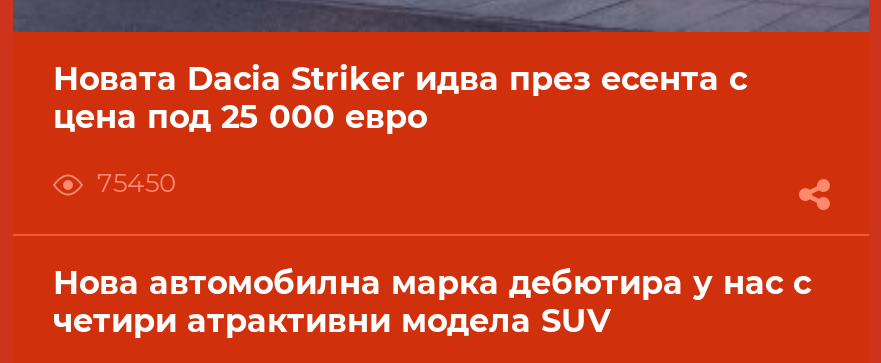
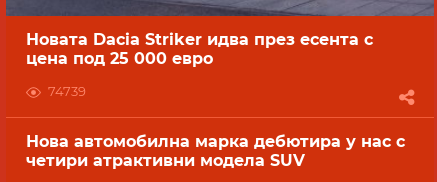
[97,167,177,199] 75450 -> [48,83,86,99] 74739

